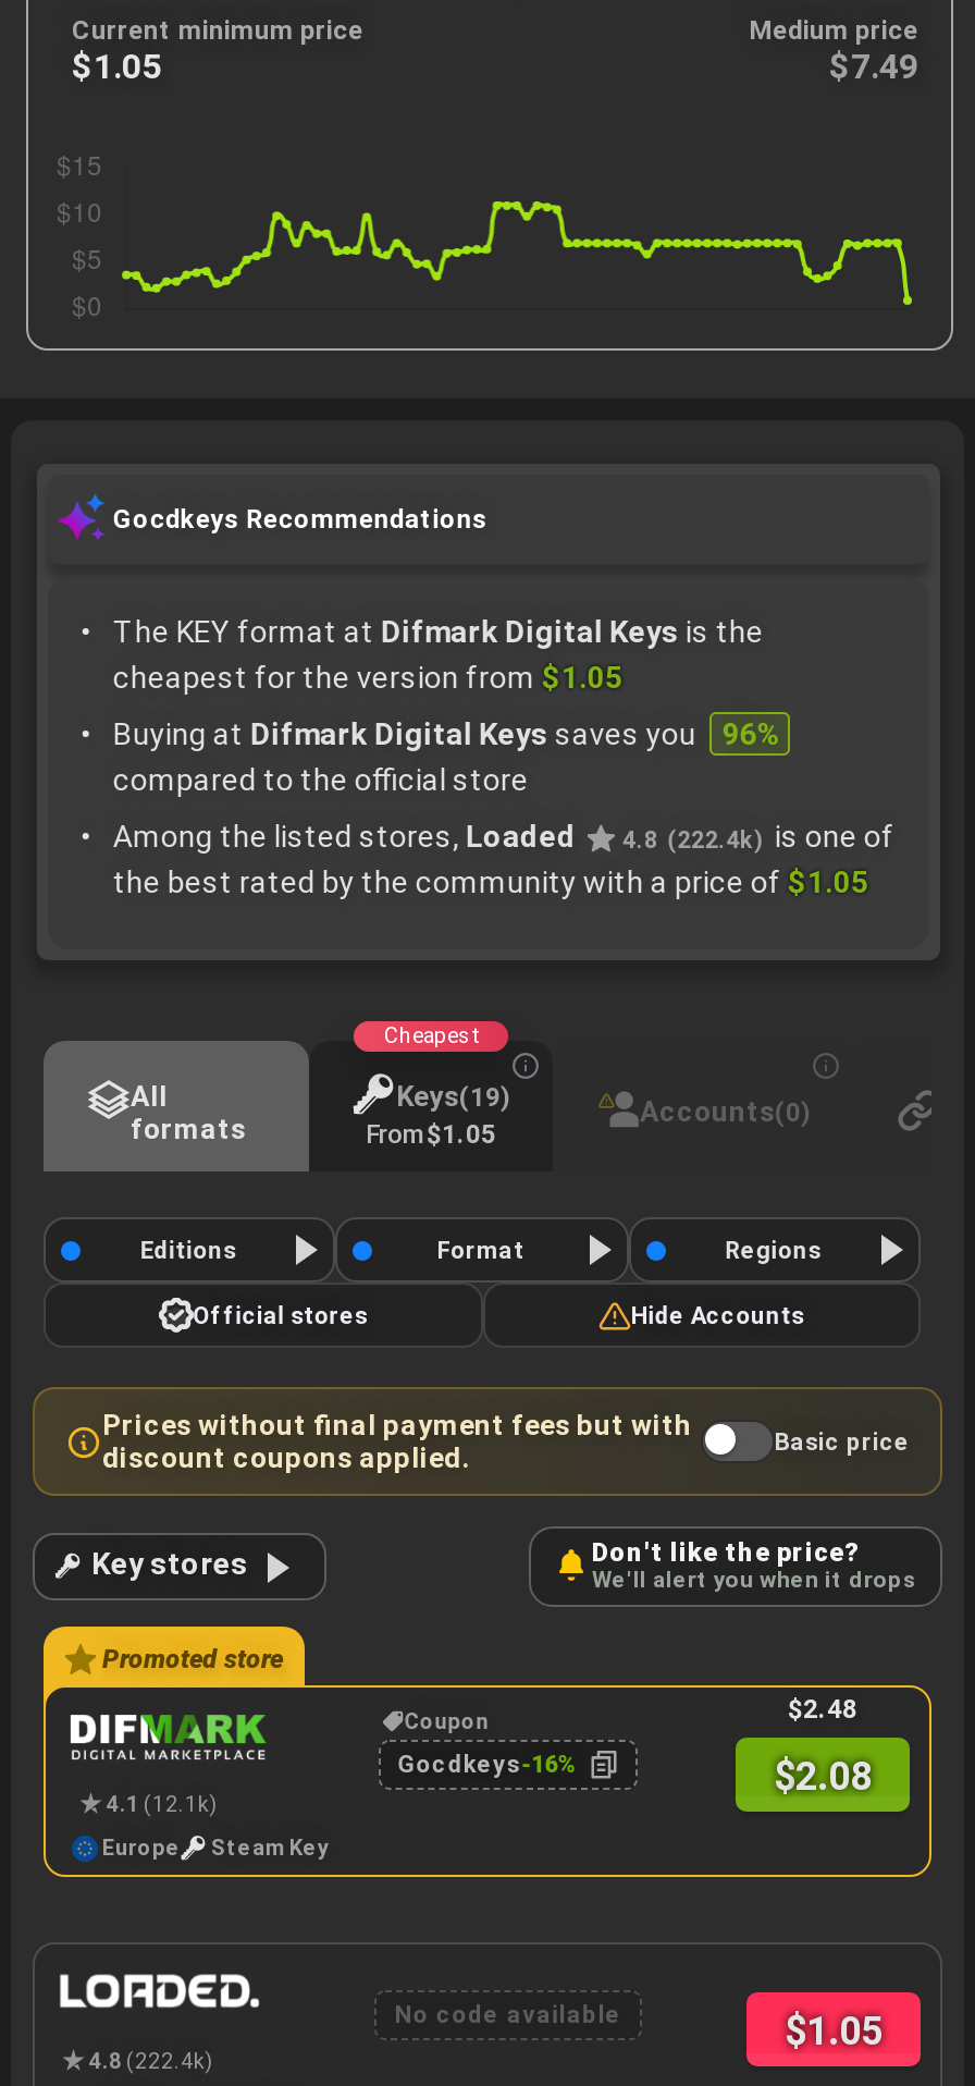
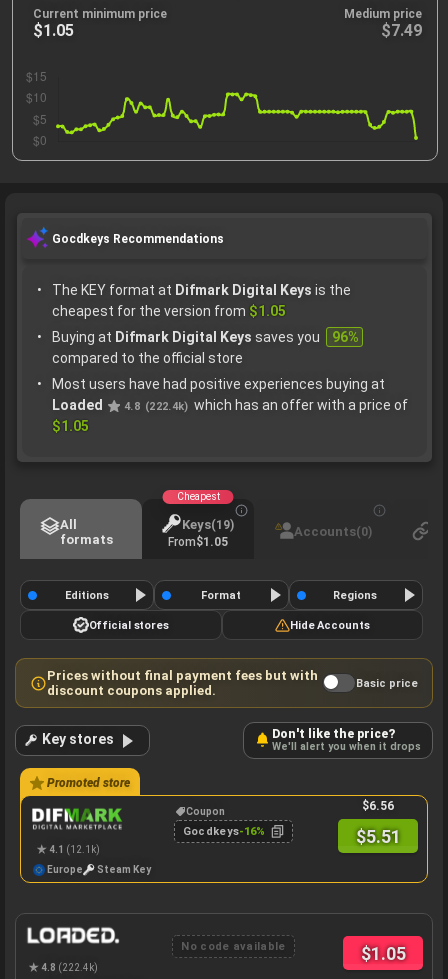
[113,819,894,899] Among the listed stores, Loaded | 4.8 (222.4k) is one of | the best rated by the community with a price of $1.05 -> [52,376,408,434] Most users have had positive experiences buying at | Loaded | 4.8 (222.4k) which has an offer with a price of | $1.05
[788,1694,857,1725] $2.48 -> [362,799,394,813] $6.56
[774,1752,872,1797] $2.08 -> [355,825,400,846] $5.51

